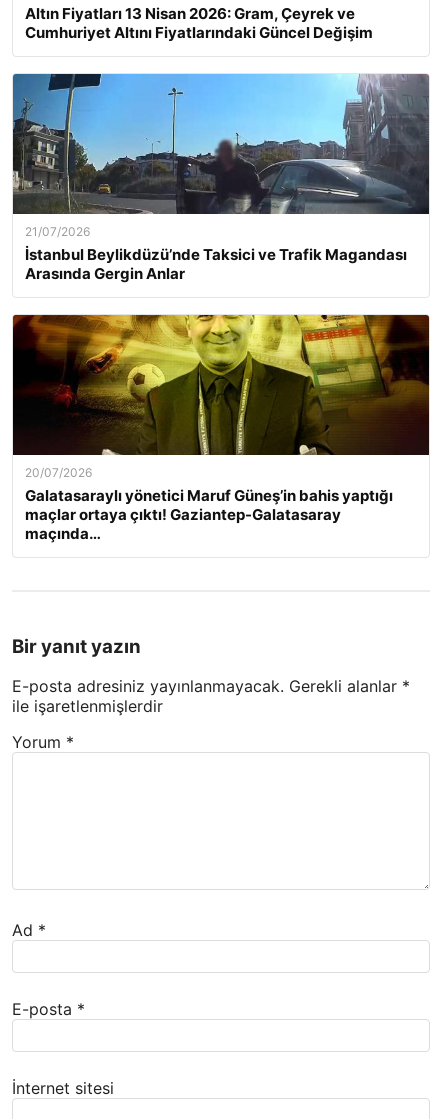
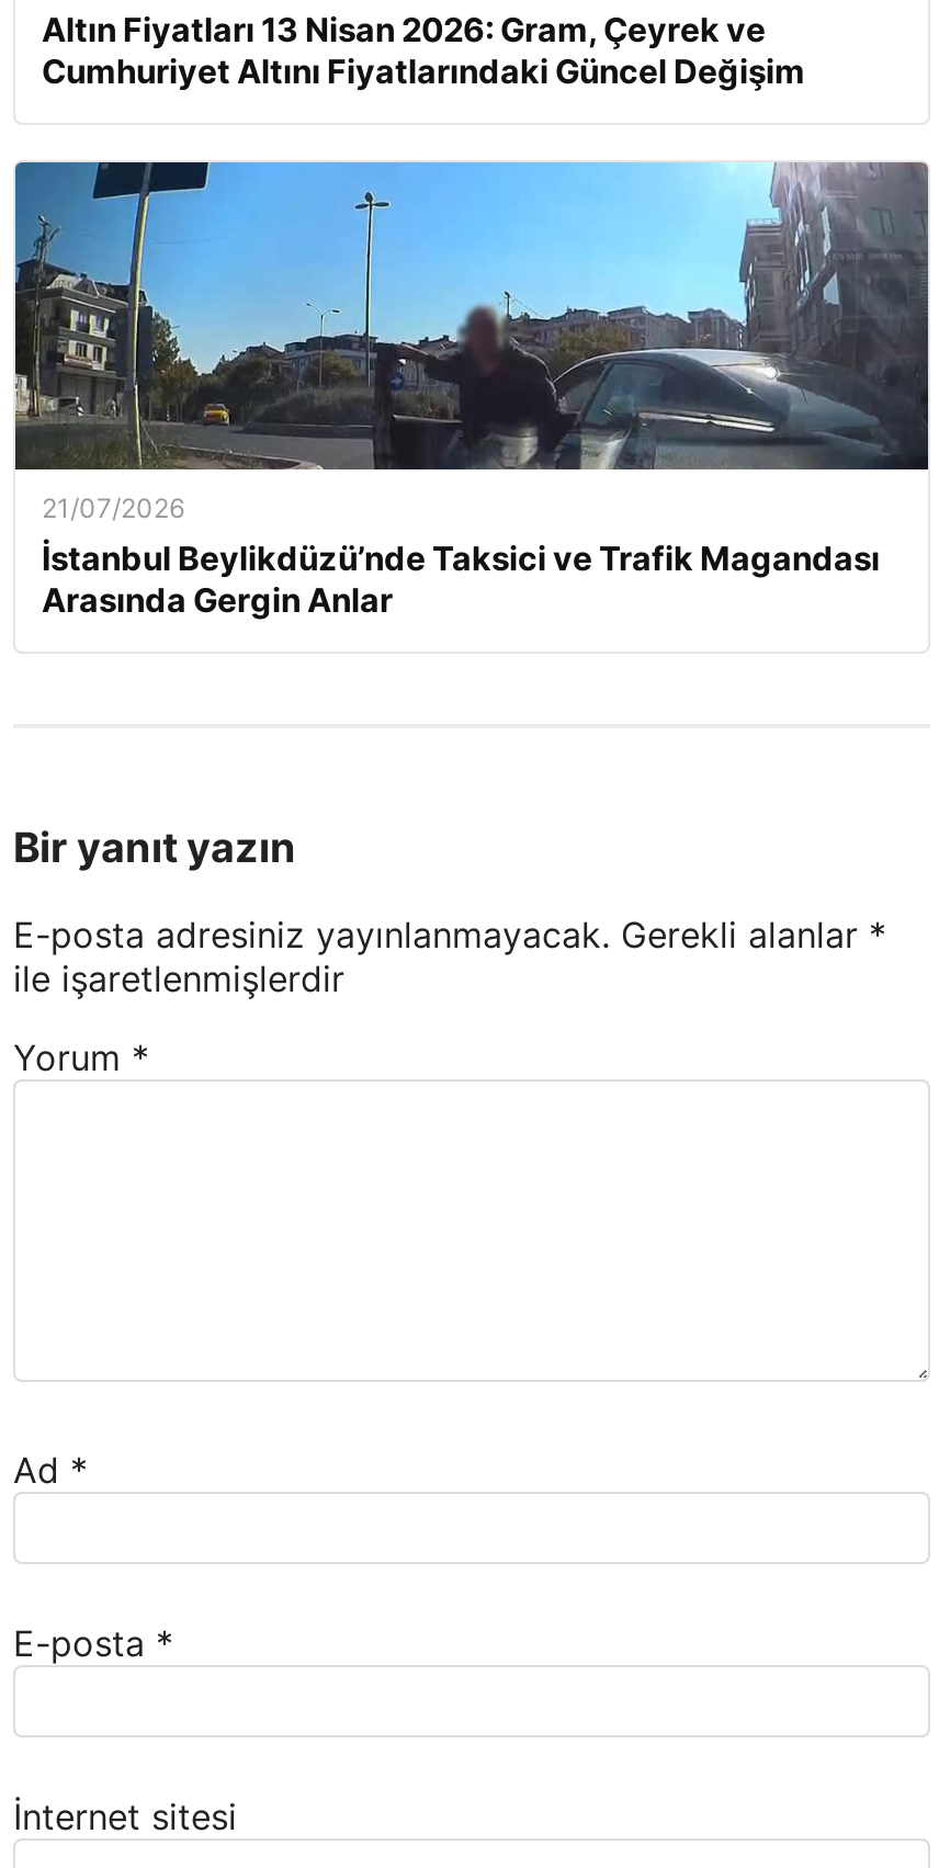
[12,314,430,543] [image] | 20/07/2026 | Galatasaraylı yönetici Maruf Güneş’in bahis yaptığı | maçlar ortaya çıktı! Gaziantep-Galatasaray | maçında… -> none

